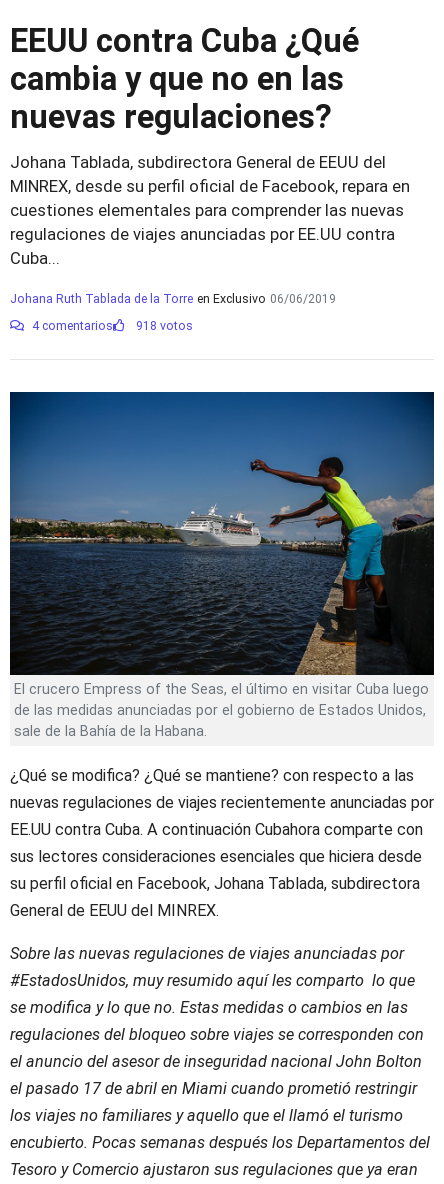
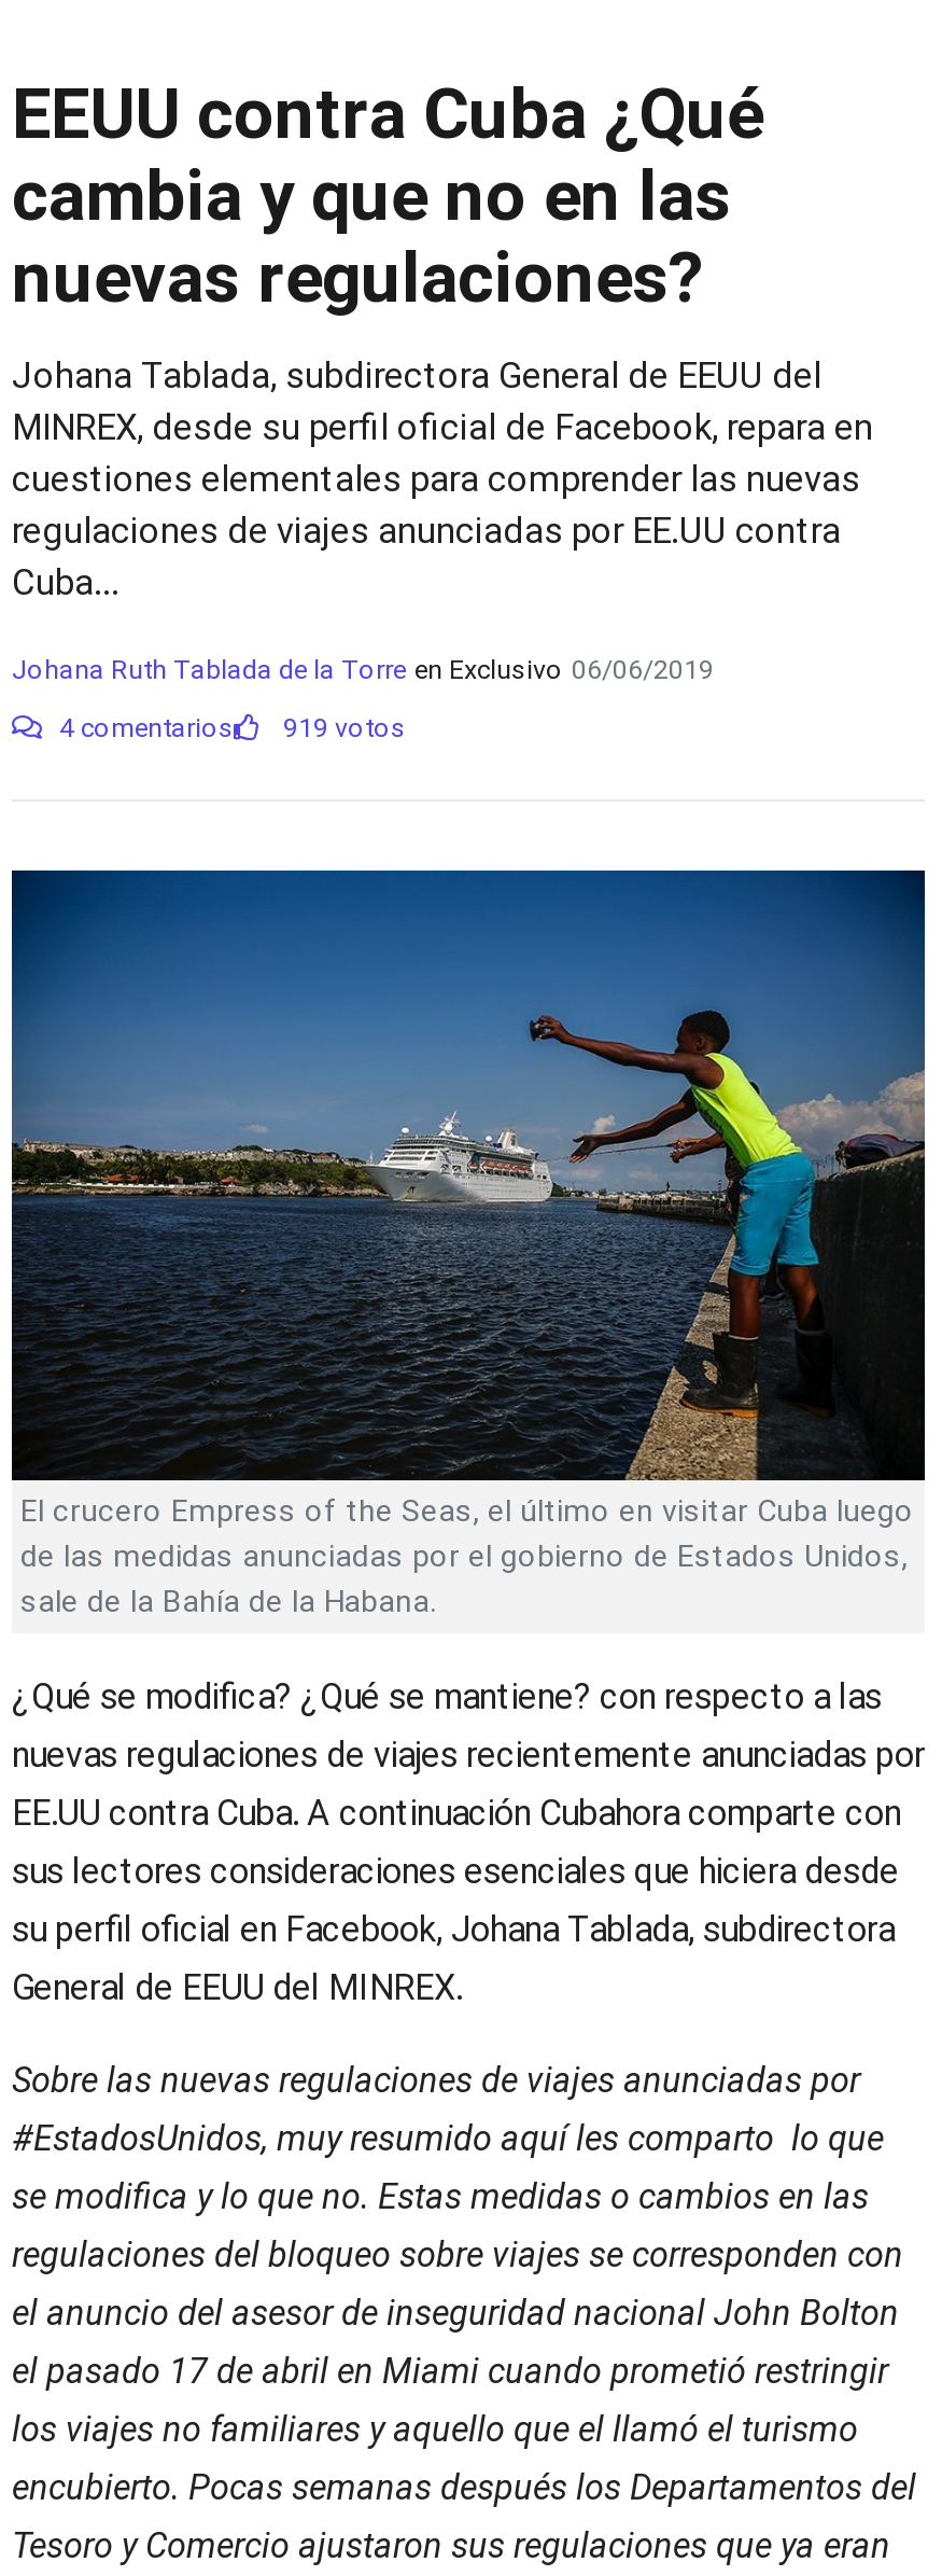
[32,319,193,333] 4 comentarios 918 votos -> [59,713,406,743] 4 comentarios 919 votos

